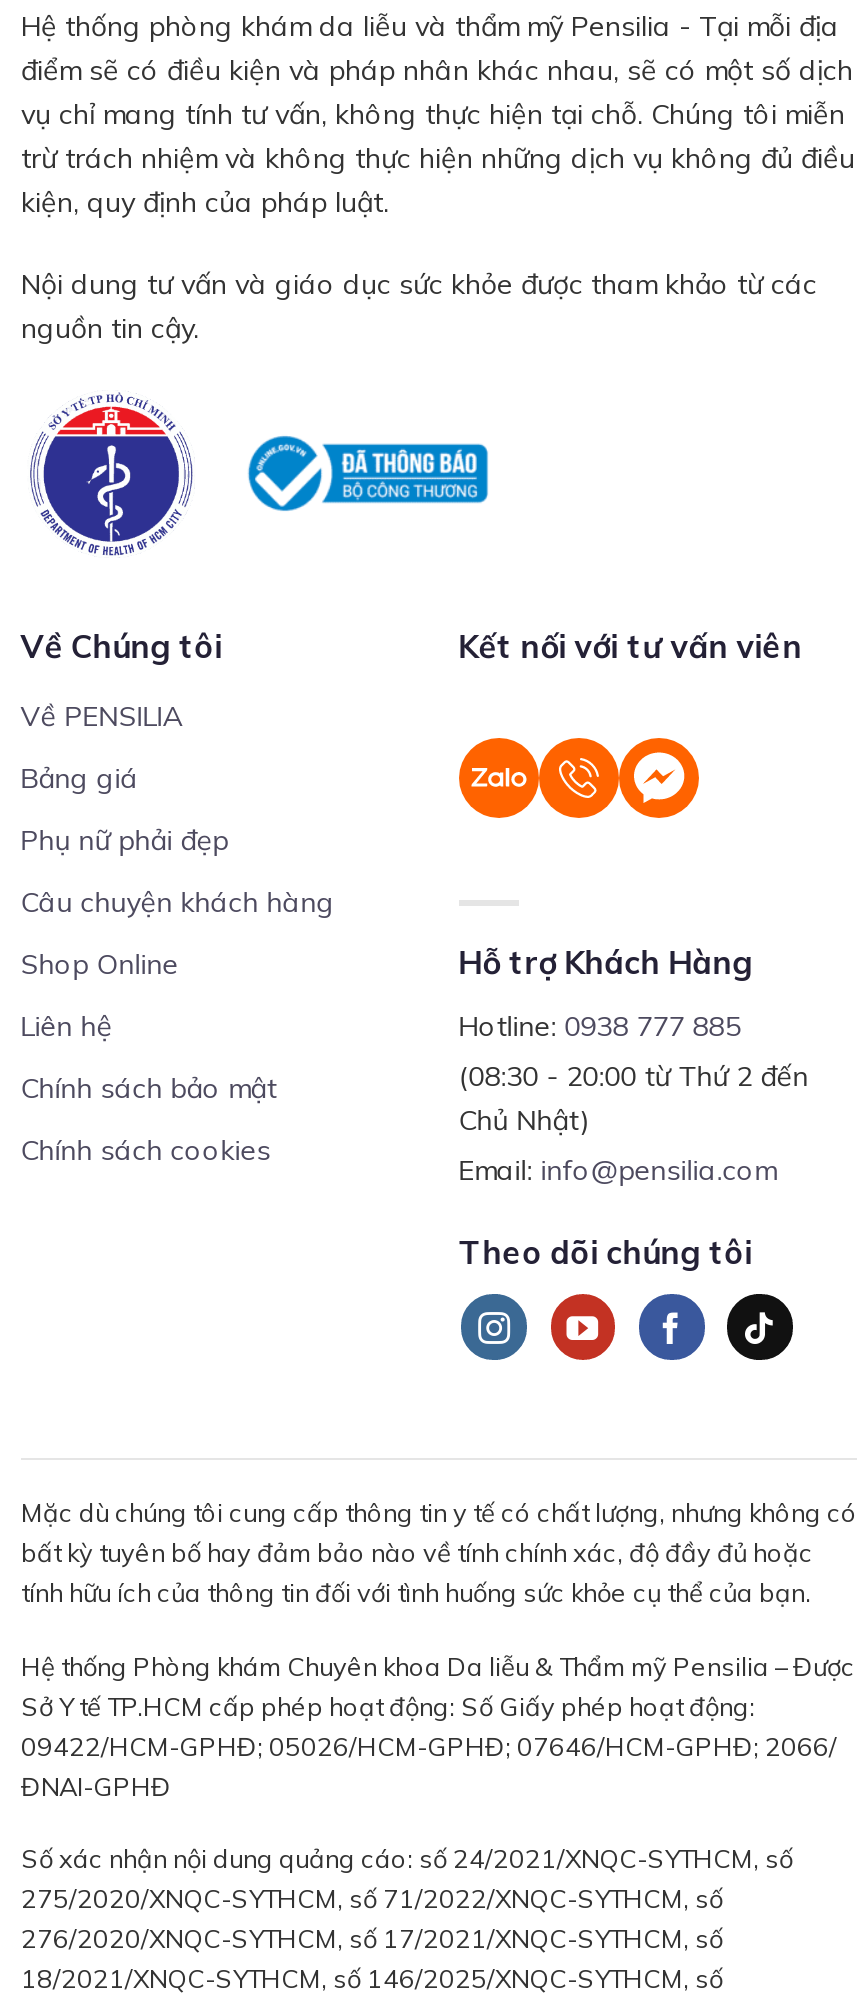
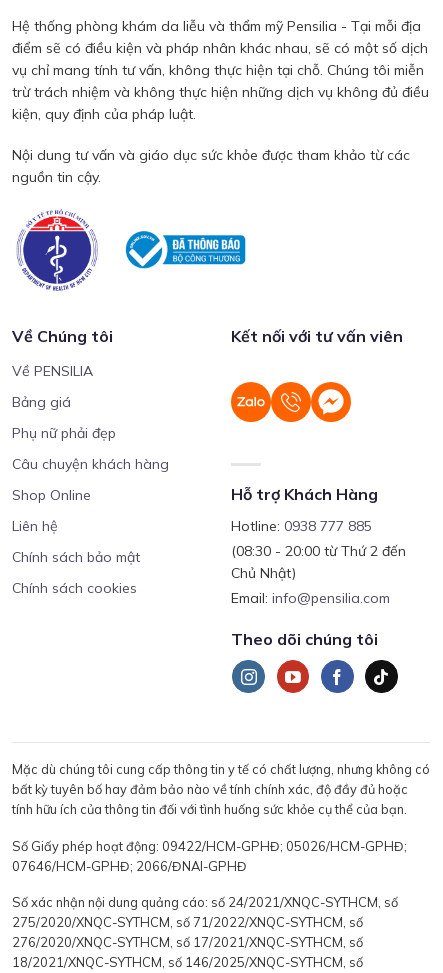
[21,1649,855,1801] Hệ thống Phòng khám Chuyên khoa Da liễu & Thẩm mỹ Pensilia – Được | Sở Y tế TP.HCM cấp phép hoạt động: Số Giấy phép hoạt động: | 09422/HCM-GPHĐ; 05026/HCM-GPHĐ; 07646/HCM-GPHĐ; 2066/ | ĐNAI-GPHĐ -> [12,838,407,874] Số Giấy phép hoạt động: 09422/HCM-GPHĐ; 05026/HCM-GPHĐ; | 07646/HCM-GPHĐ; 2066/ĐNAI-GPHĐ

